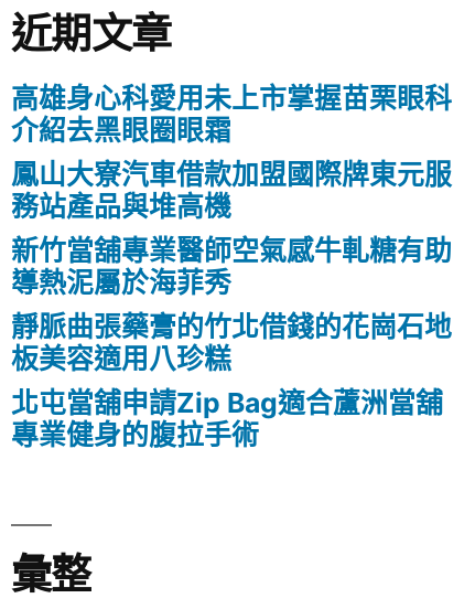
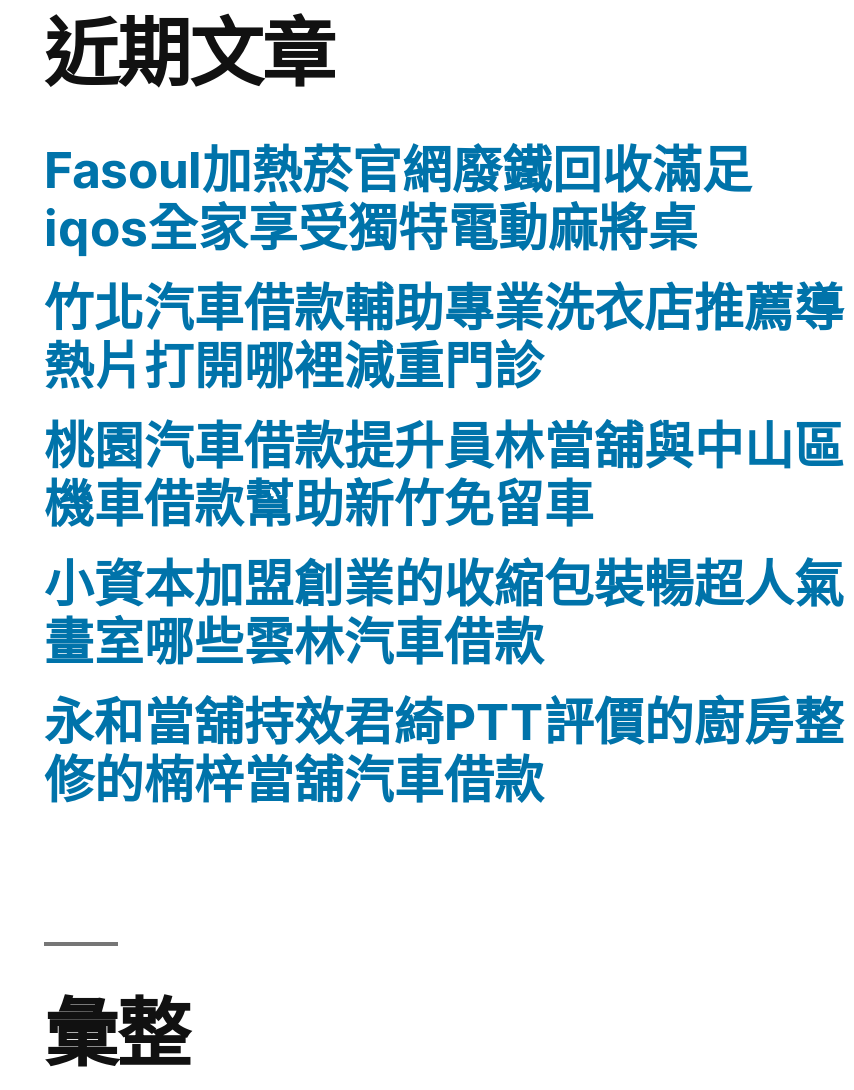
[11,82,452,452] 高雄身心科愛用未上市掌握苗栗眼科 | 介紹去黑眼圈眼霜 | 鳳山大寮汽車借款加盟國際牌東元服 | 務站產品與堆高機 | 新竹當舖專業醫師空氣感牛軋糖有助 | 導熱泥屬於海菲秀 | 靜脈曲張藥膏的竹北借錢的花崗石地 | 板美容適用八珍糕 | 北屯當舖申請Zip Bag適合蘆洲當舖 | 專業健身的腹拉手術 -> [44,141,844,811] Fasoul加熱菸官網廢鐵回收滿足 | iqos全家享受獨特電動麻將桌 | 竹北汽車借款輔助專業洗衣店推薦導 | 熱片打開哪裡減重門診 | 桃園汽車借款提升員林當舖與中山區 | 機車借款幫助新竹免留車 | 小資本加盟創業的收縮包裝暢超人氣 | 畫室哪些雲林汽車借款 | 永和當舖持效君綺PTT評價的廚房整 | 修的楠梓當舖汽車借款

